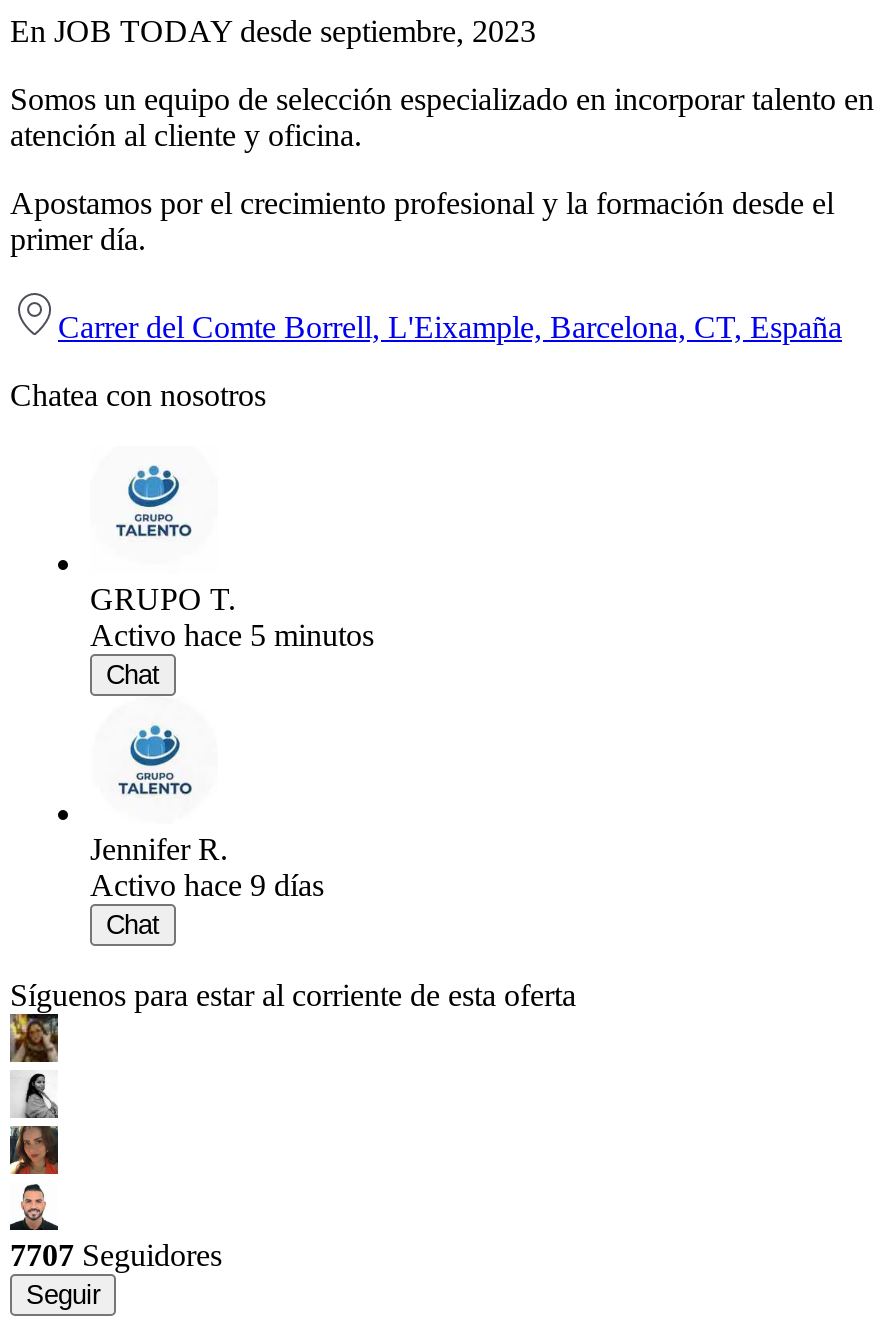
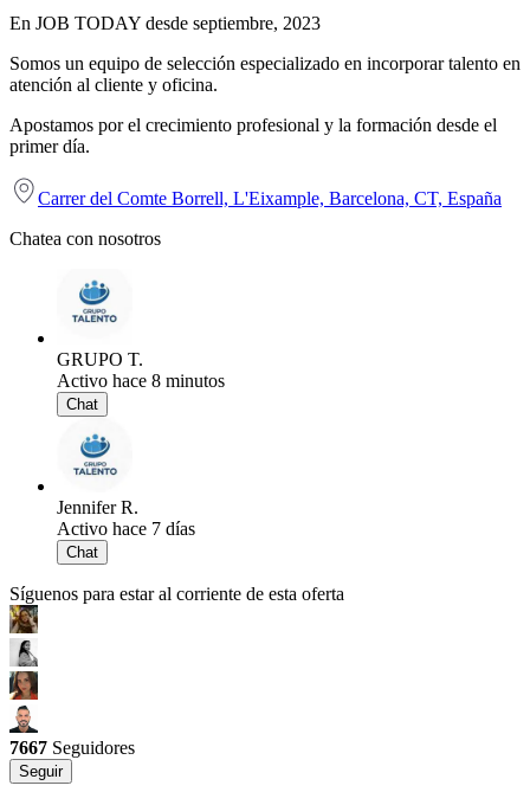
[90,618,374,652] Activo hace 5 minutos -> [57,370,225,391] Activo hace 8 minutos
[90,868,324,902] Activo hace 9 días -> [57,518,195,539] Activo hace 7 días
[10,1238,222,1272] 7707 Seguidores -> [9,737,135,758] 7667 Seguidores

